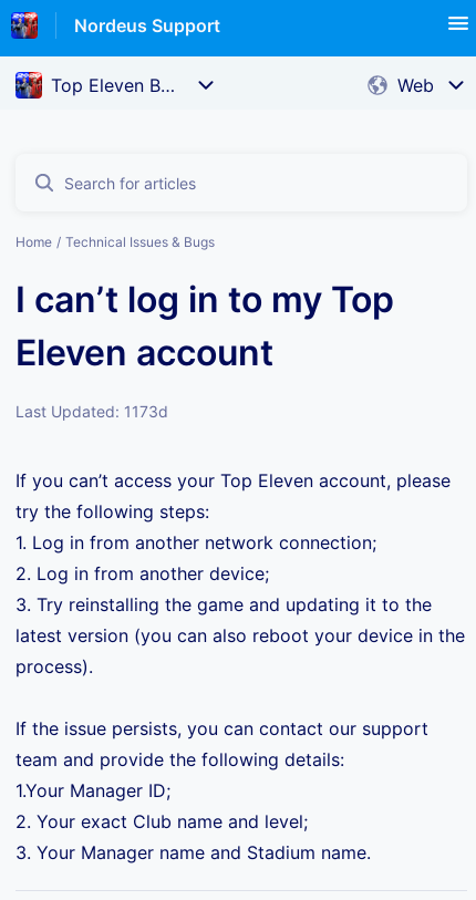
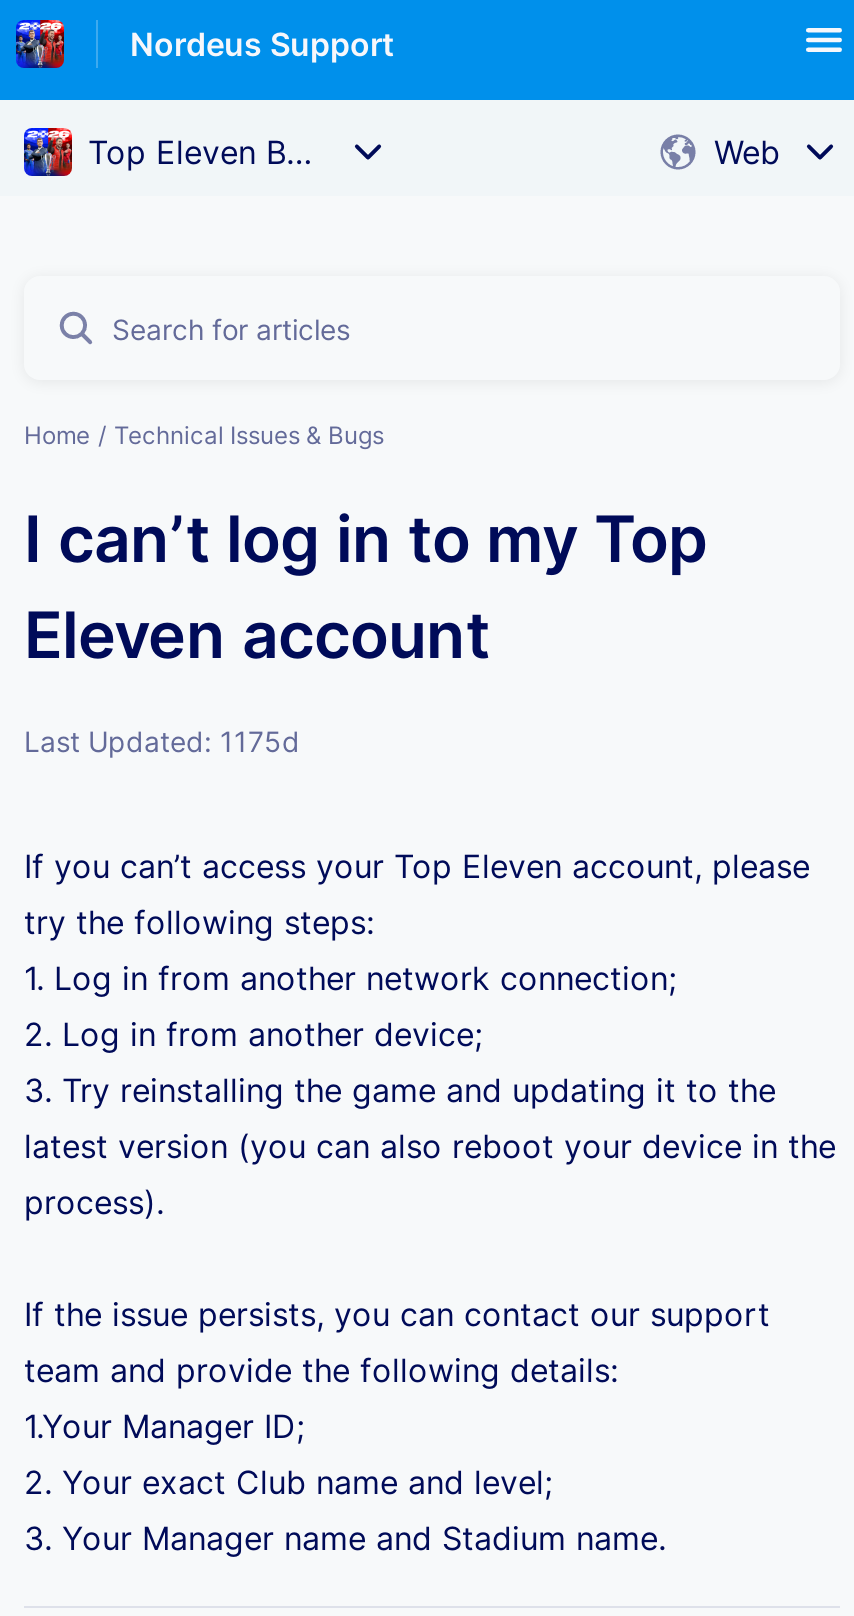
[15,402,168,421] Last Updated: 1173d -> [24,724,300,758] Last Updated: 1175d

